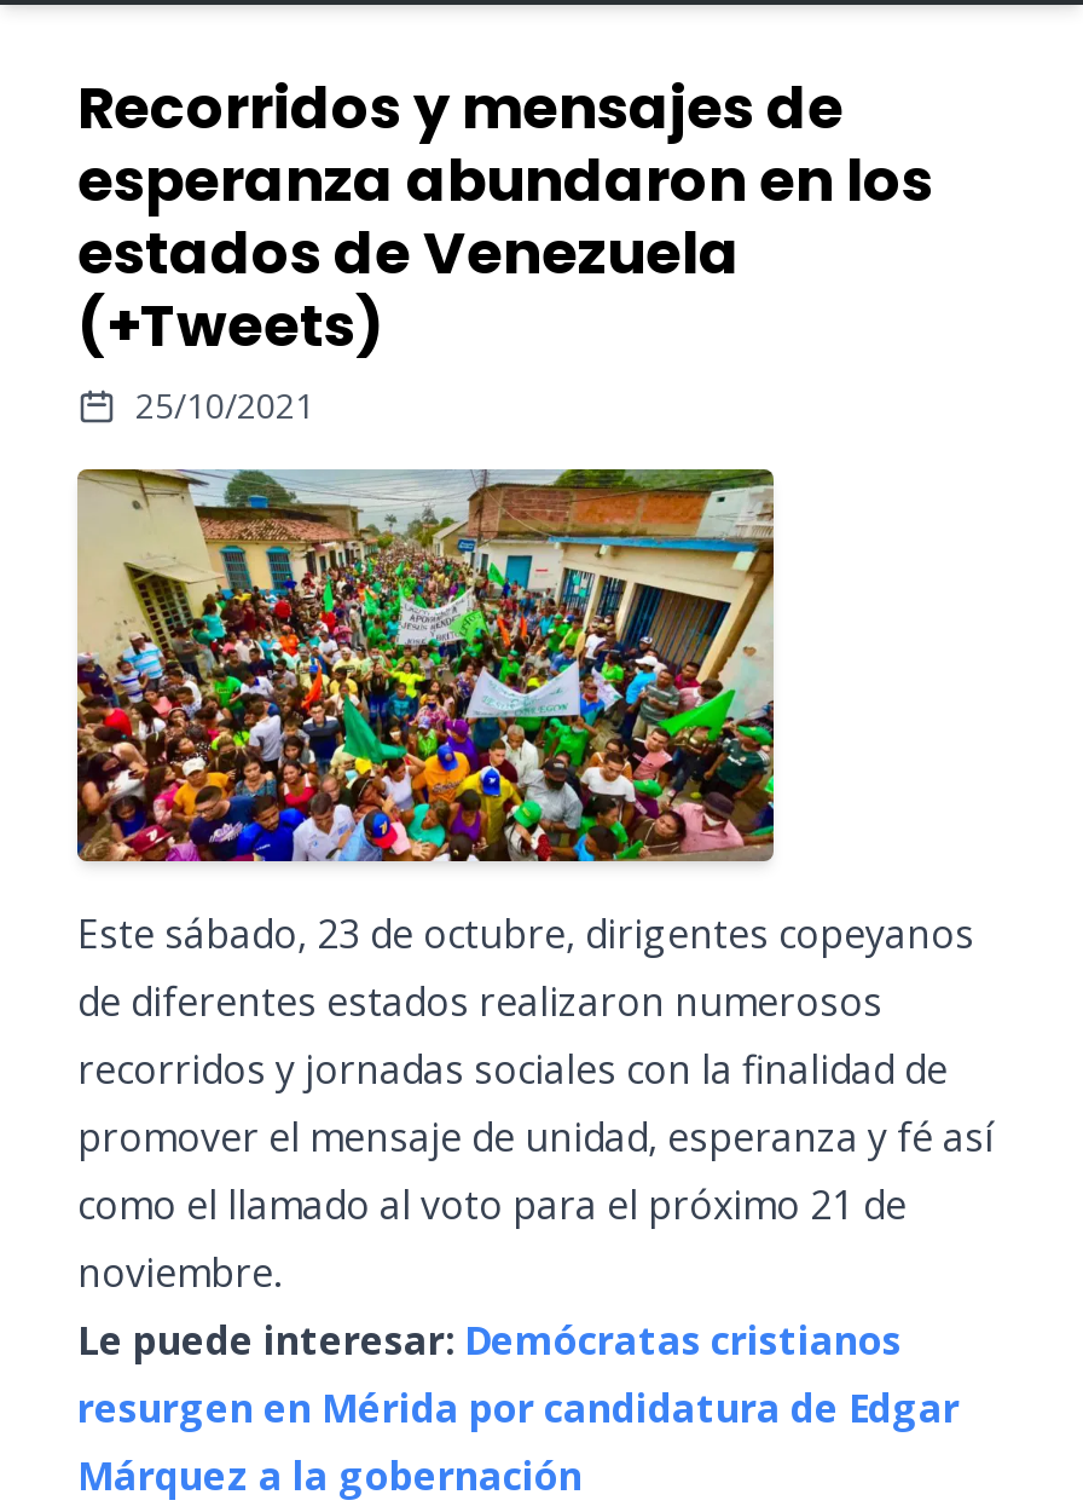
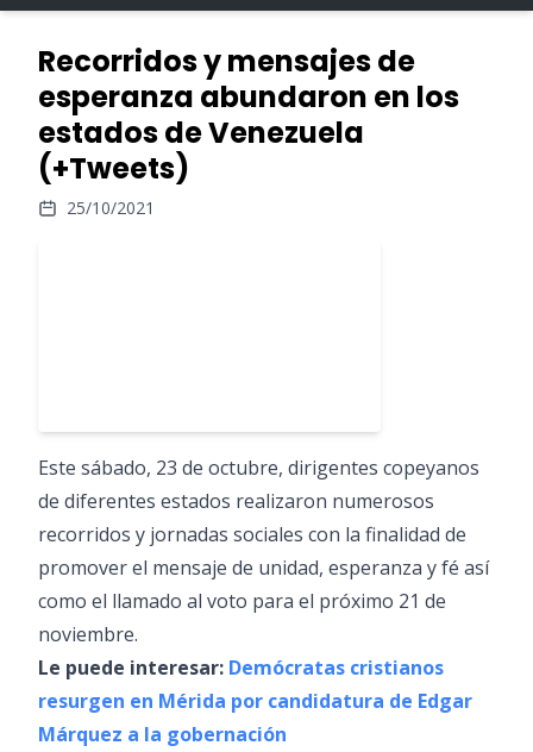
[75,467,776,864] [image] -> none

